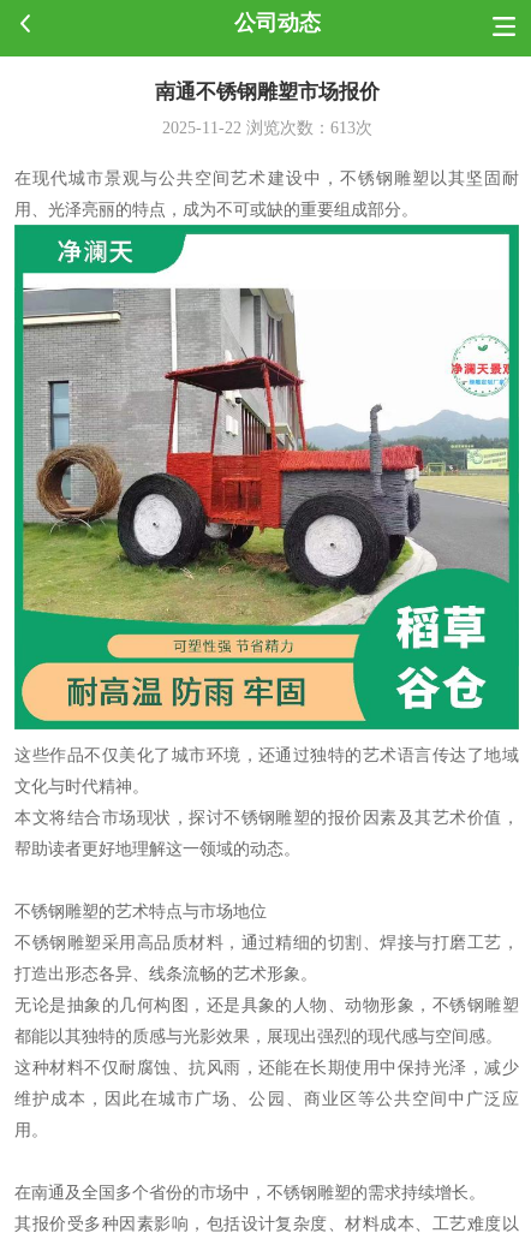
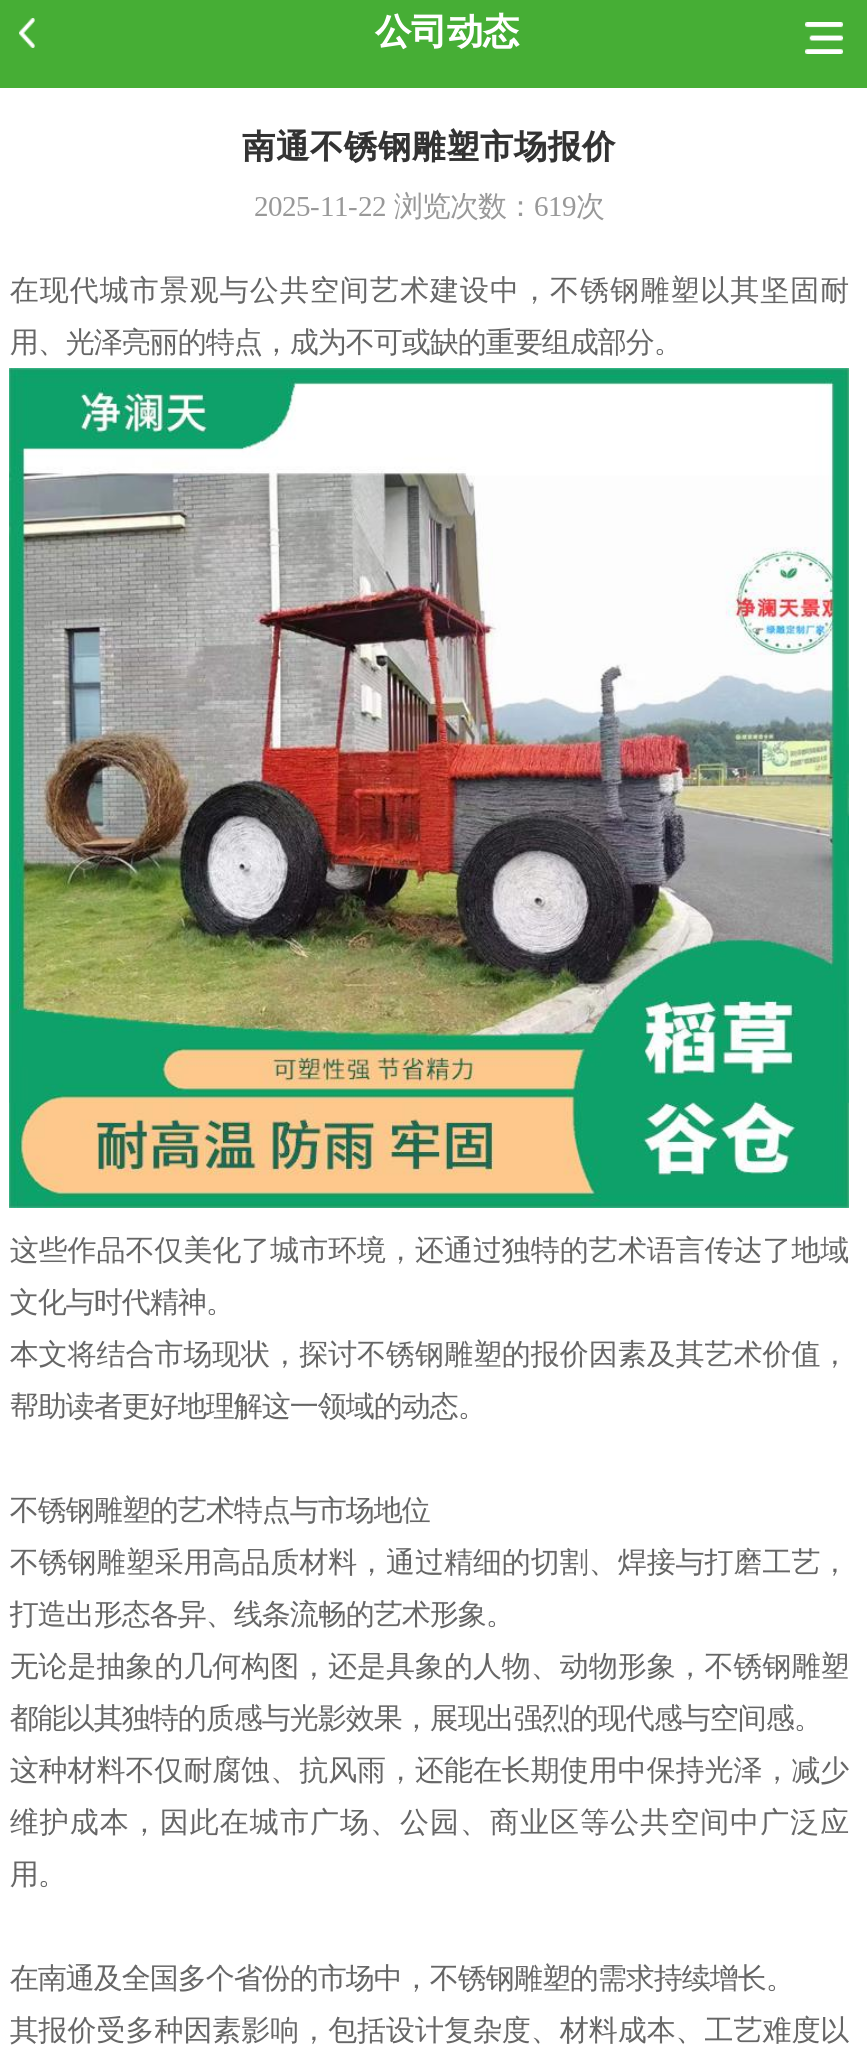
[162,117,372,137] 2025-11-22浏览次数：613次 -> [254,189,604,221] 2025-11-22浏览次数：619次

